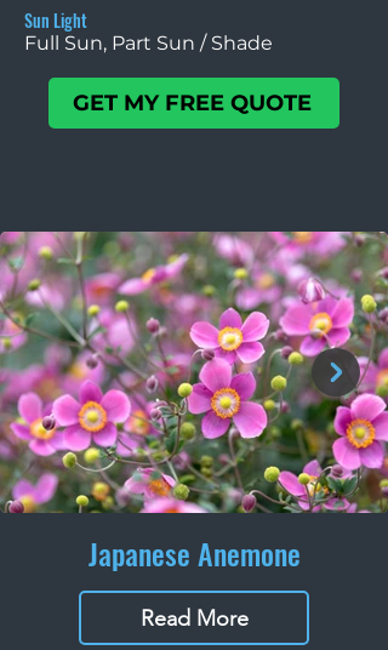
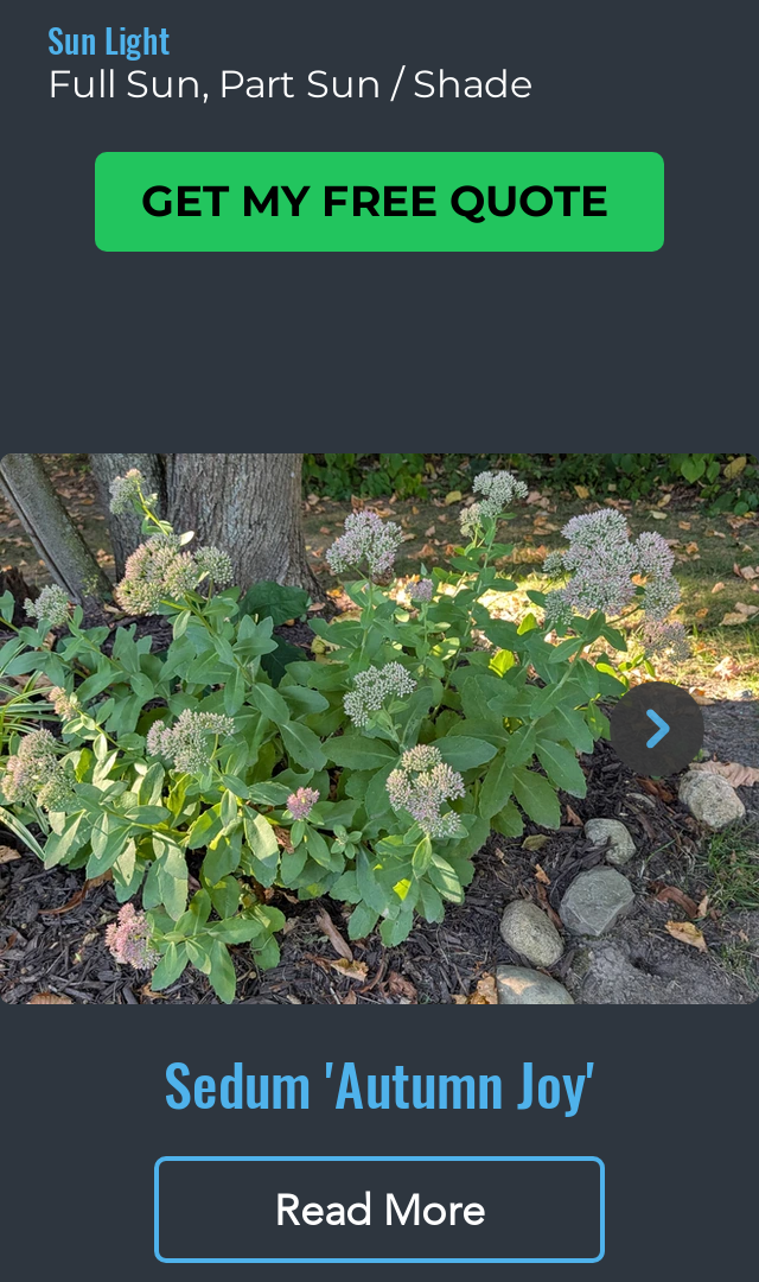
[4,230,384,575] [image] | Japanese Anemone -> [7,451,752,1125] [image] | Sedum 'Autumn Joy'

